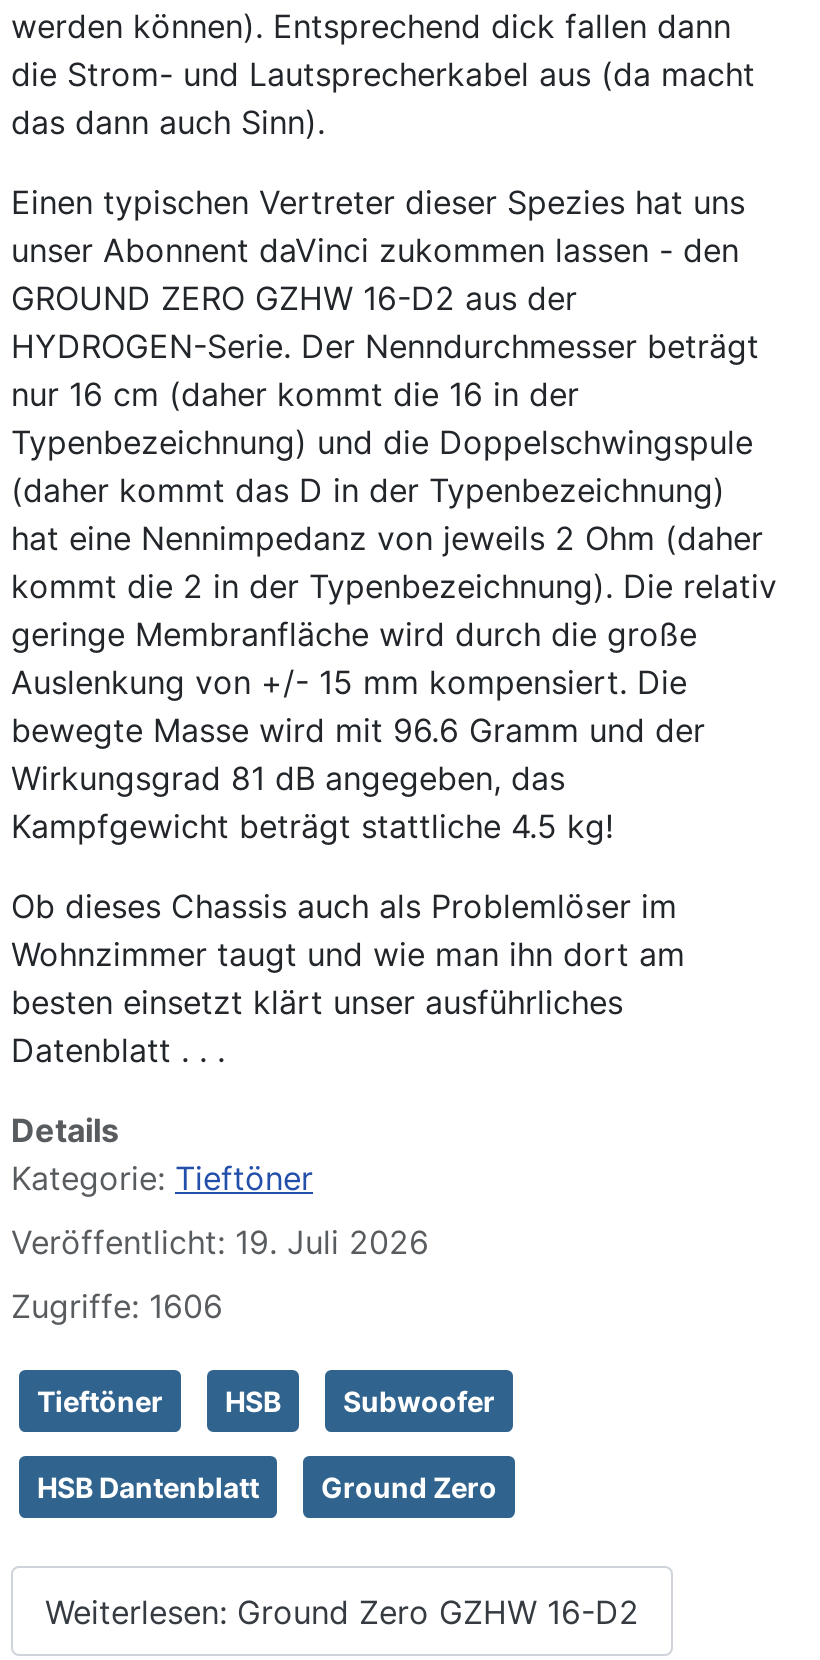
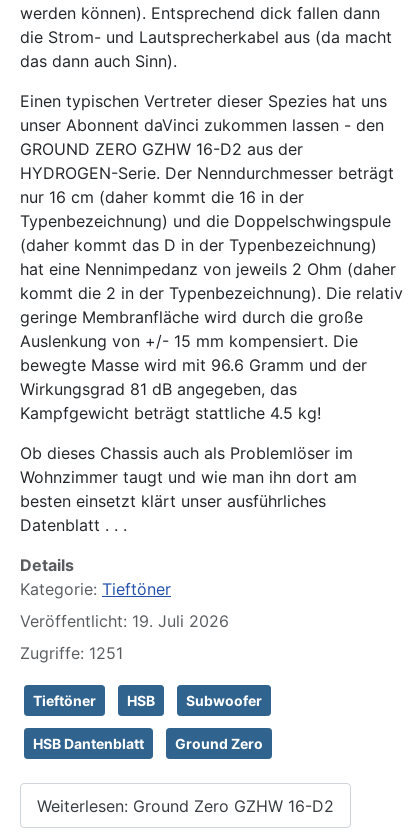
[11,1286,223,1326] Zugriffe: 1606 -> [20,643,123,663] Zugriffe: 1251

